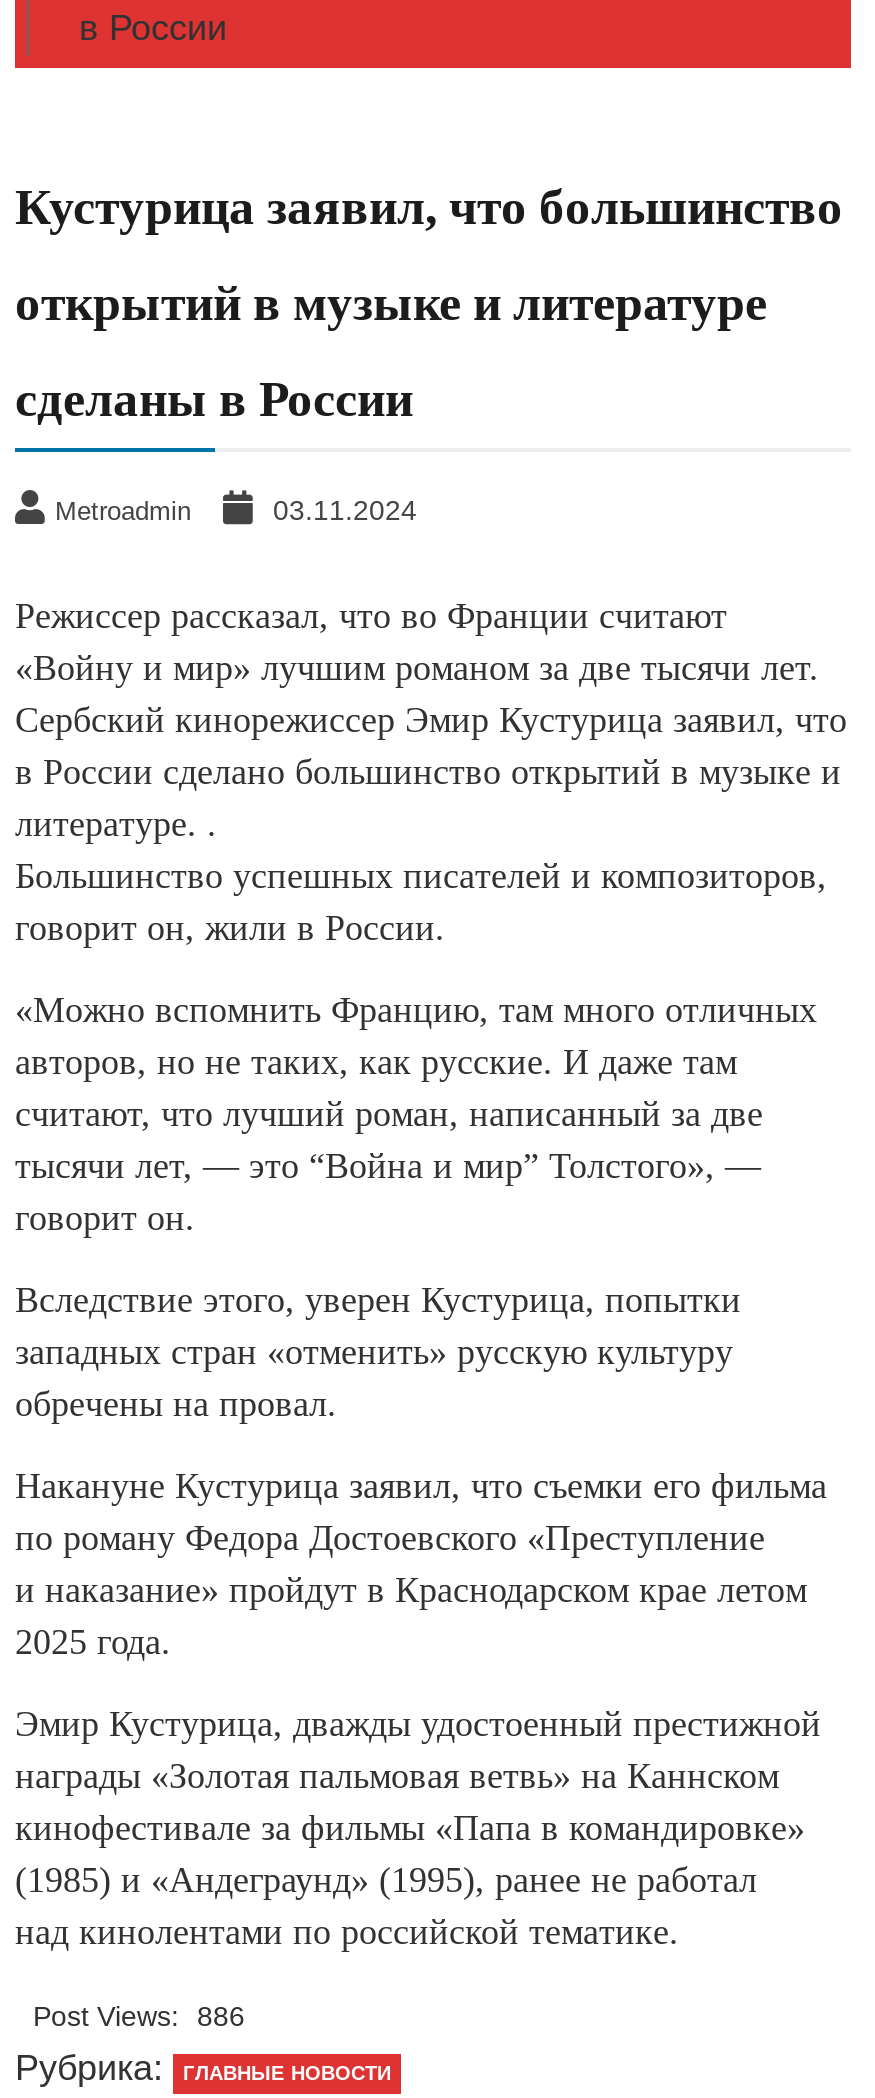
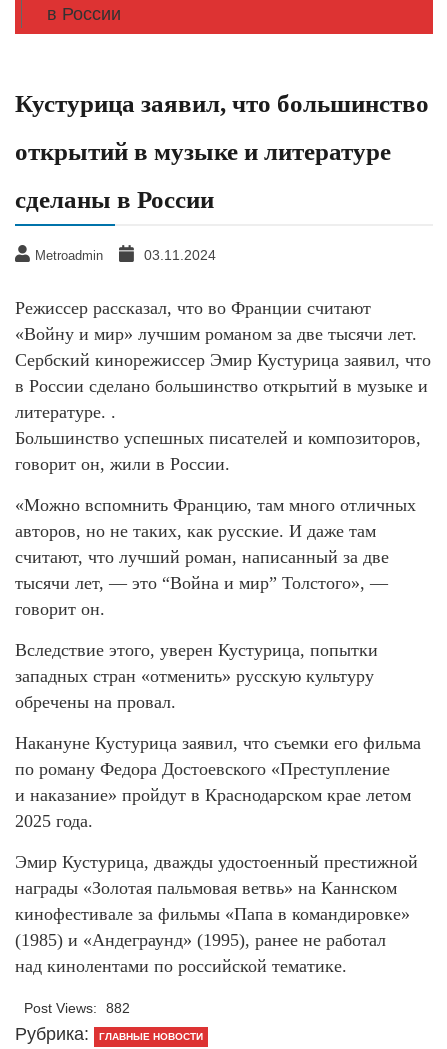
[33,2000,245,2032] Post Views: 886 -> [24,1000,130,1016] Post Views: 882

